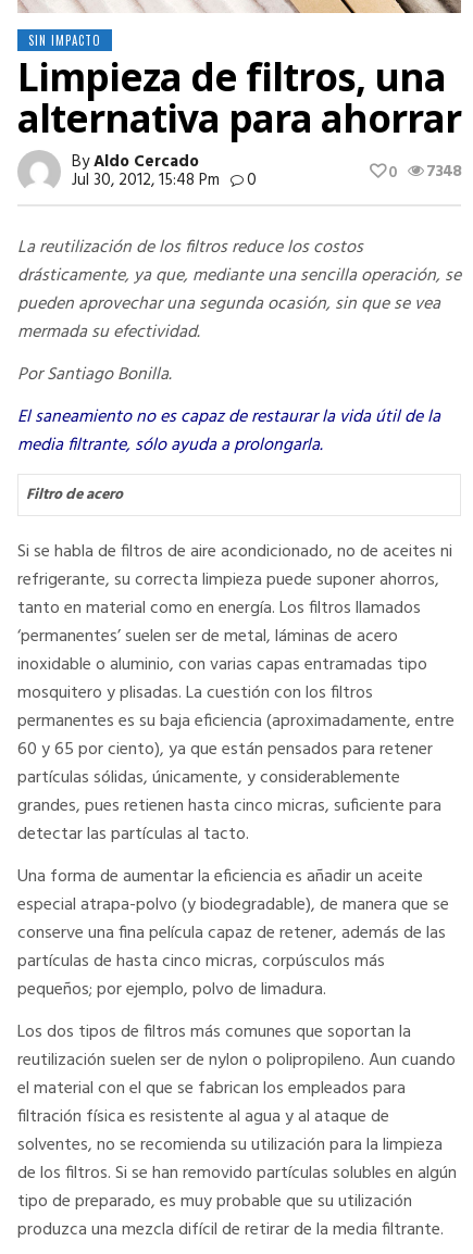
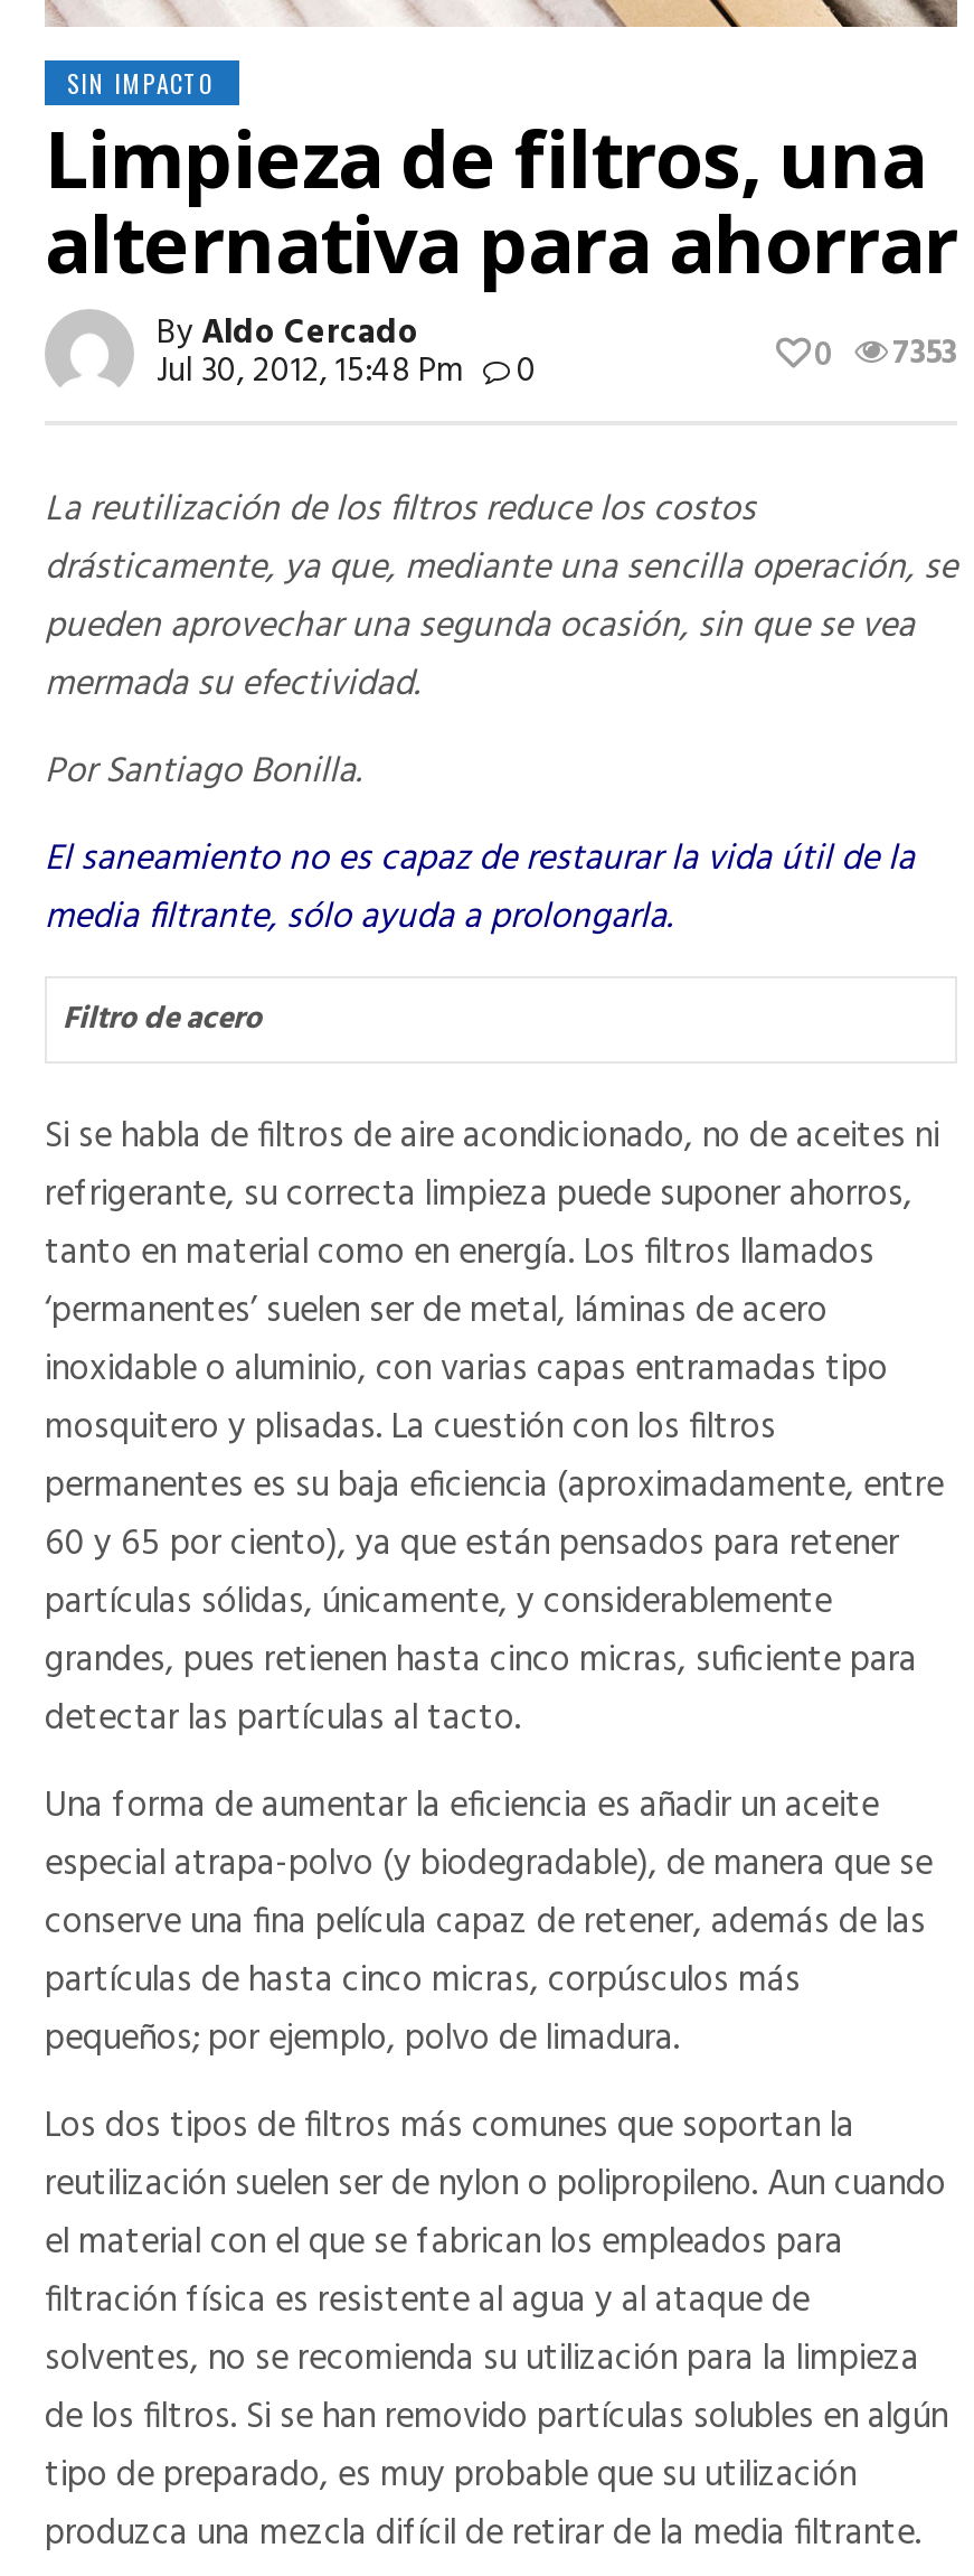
[388,159,461,186] 0 7348 -> [814,327,957,383] 0 7353

